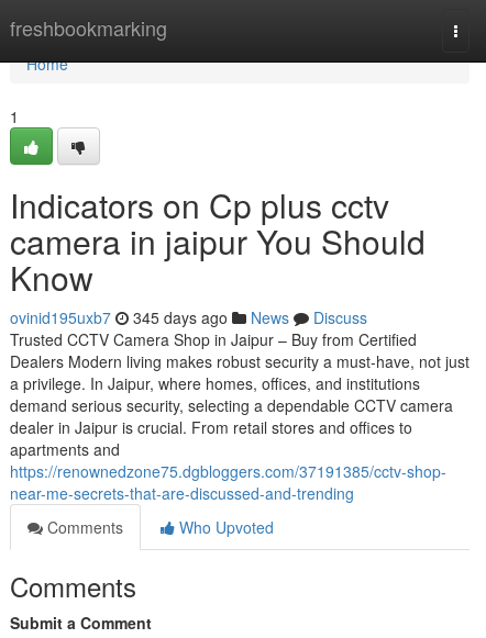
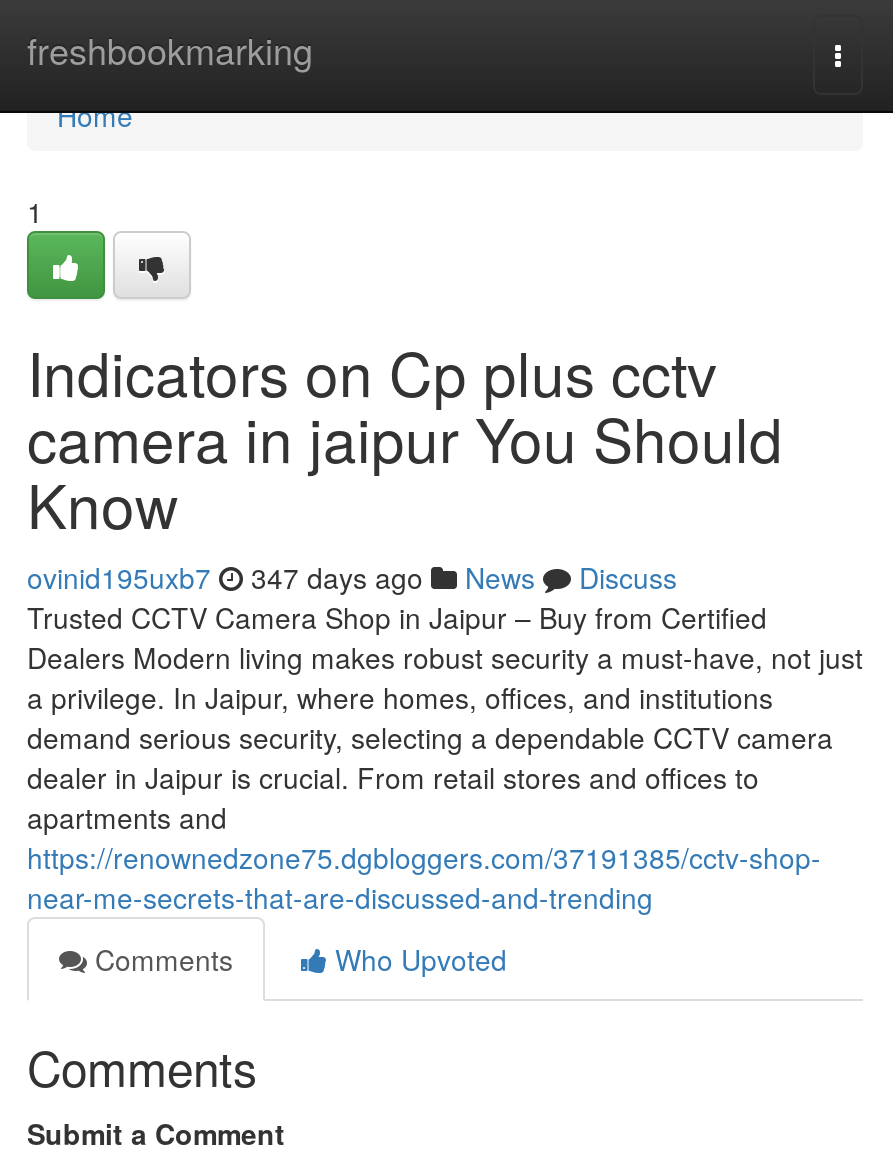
[10,306,367,328] ovinid195uxb7 345 days ago News Discuss -> [27,557,677,597] ovinid195uxb7 347 days ago News Discuss

